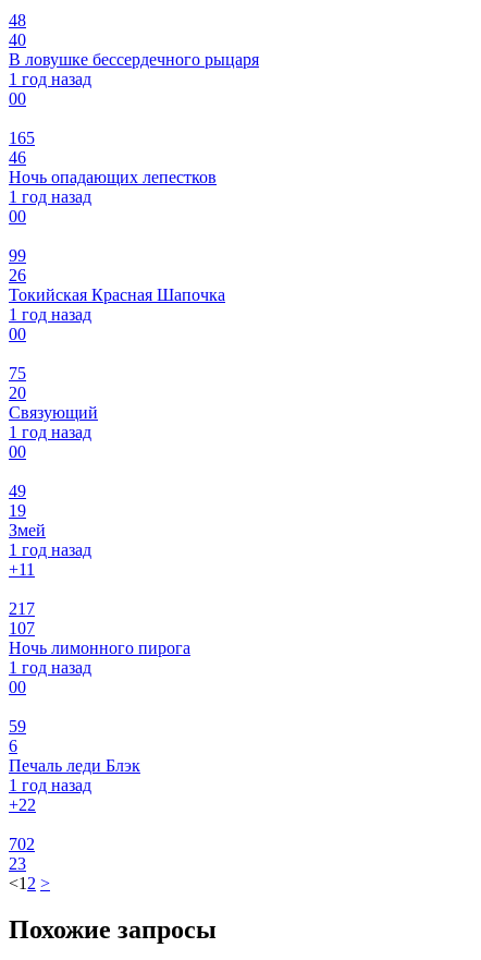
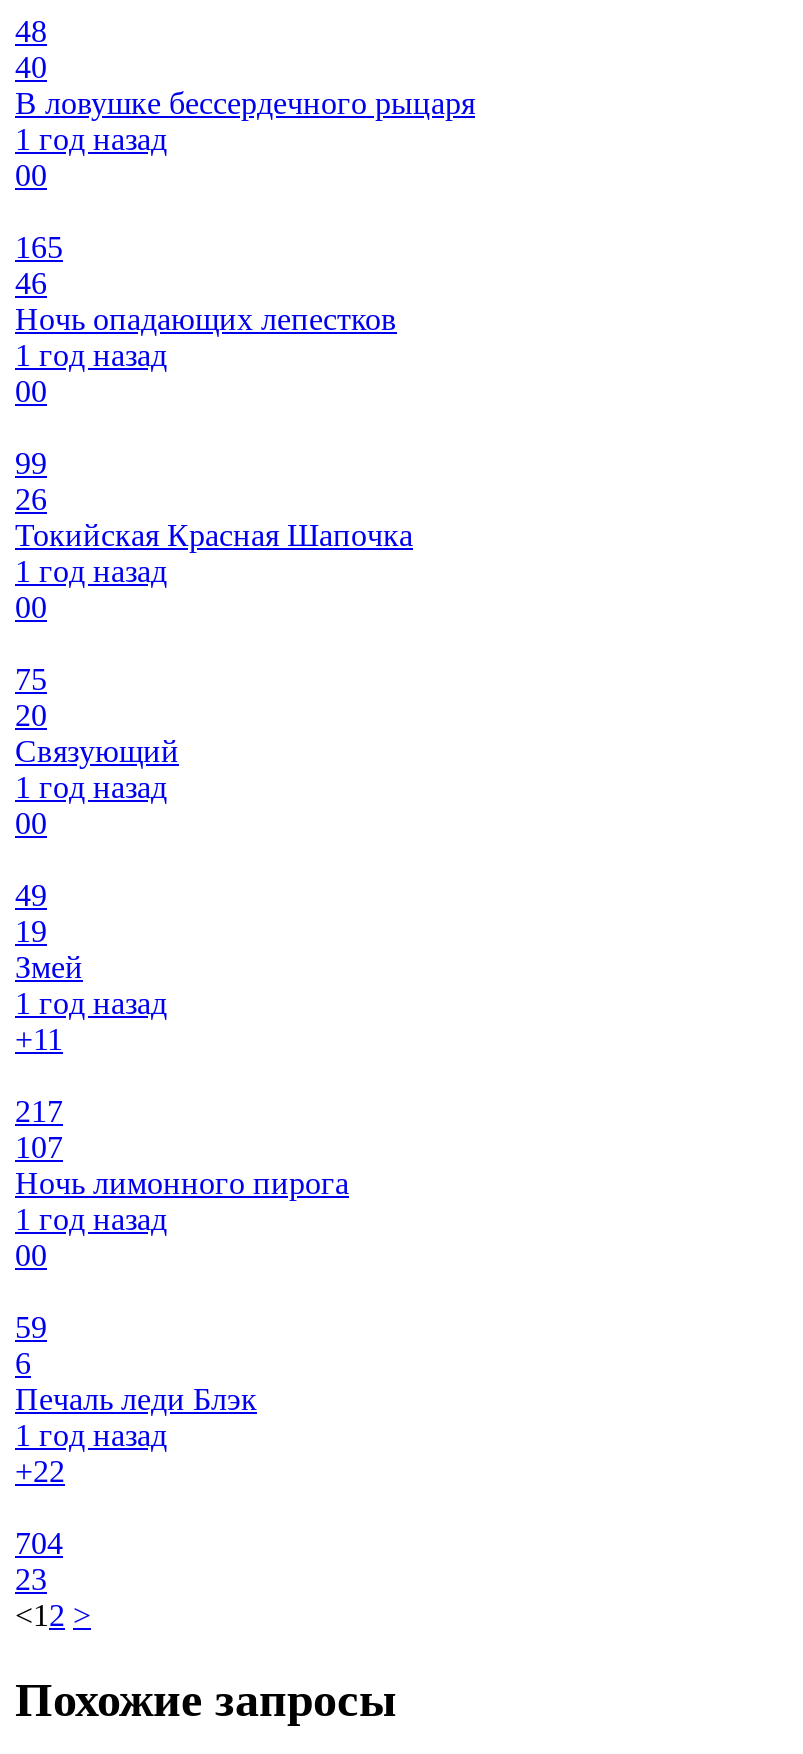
[9,835,35,853] 702 -> [15,1526,63,1560] 704

